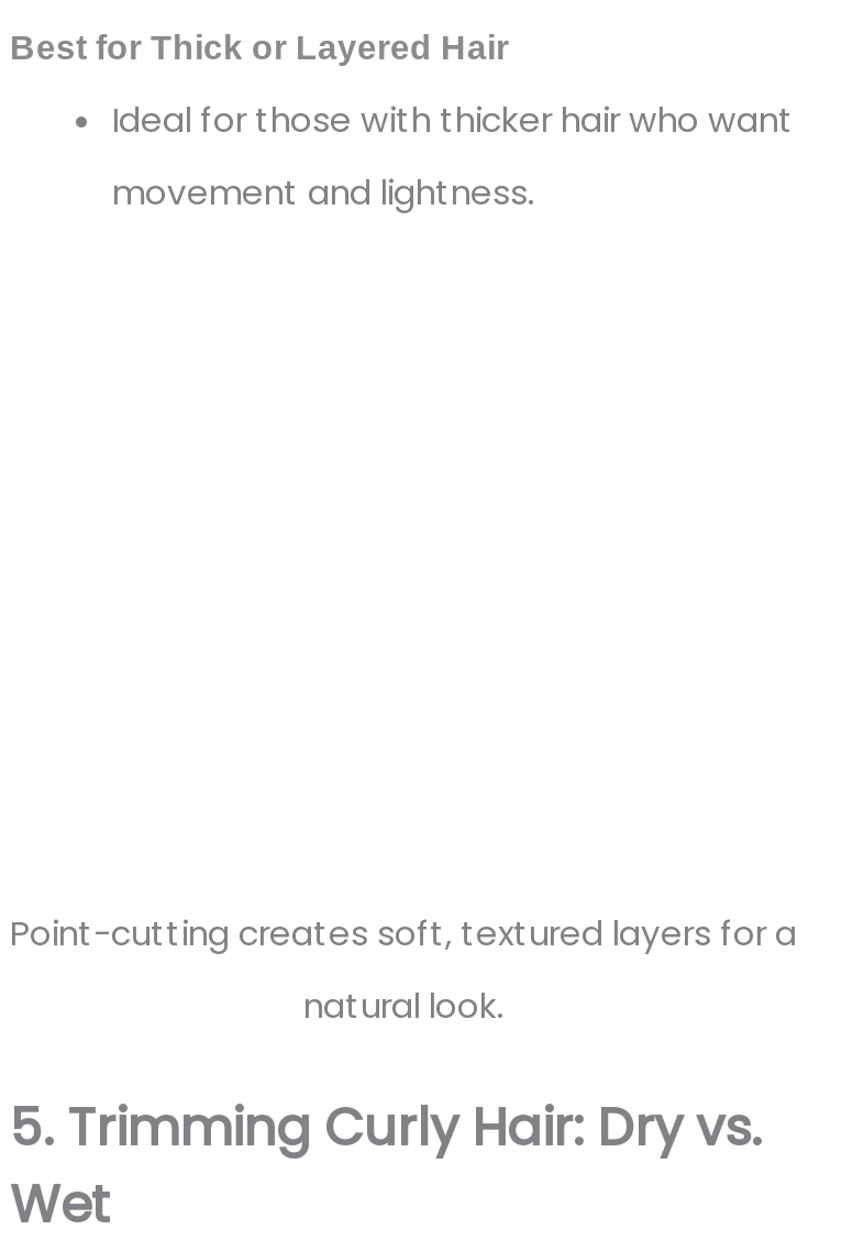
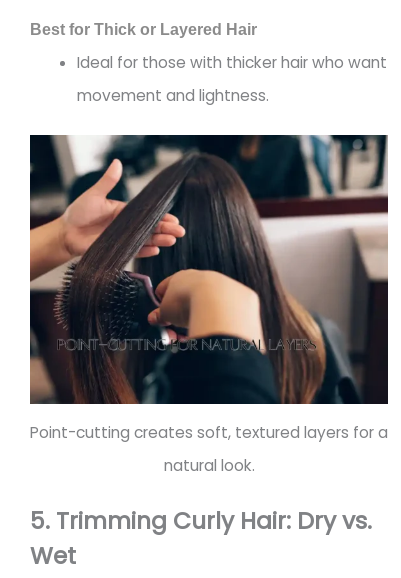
none -> [29,134,389,405] [image]

